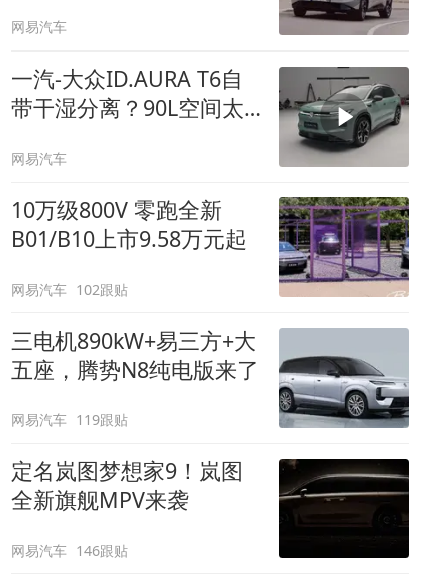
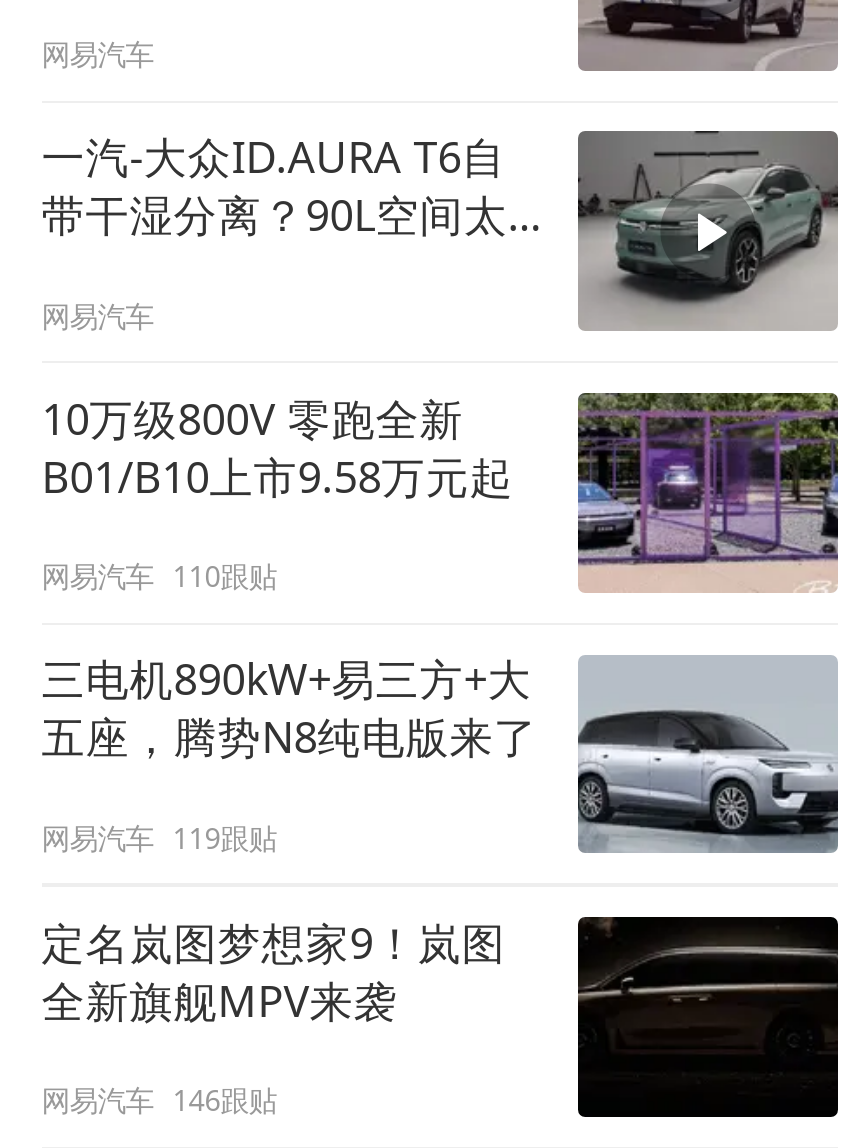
[11,280,128,299] 网易汽车 102跟贴 -> [41,557,277,595] 网易汽车 110跟贴

